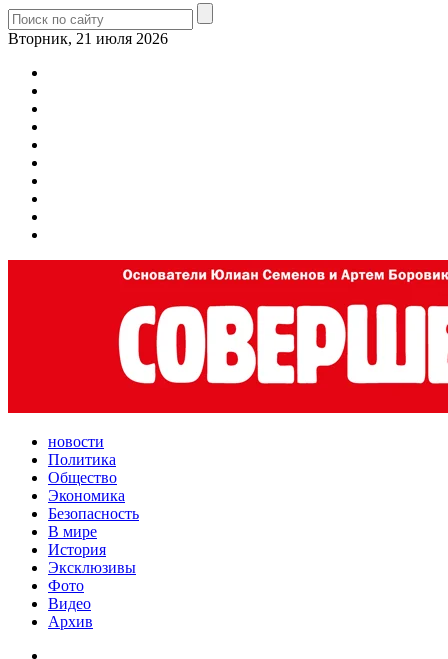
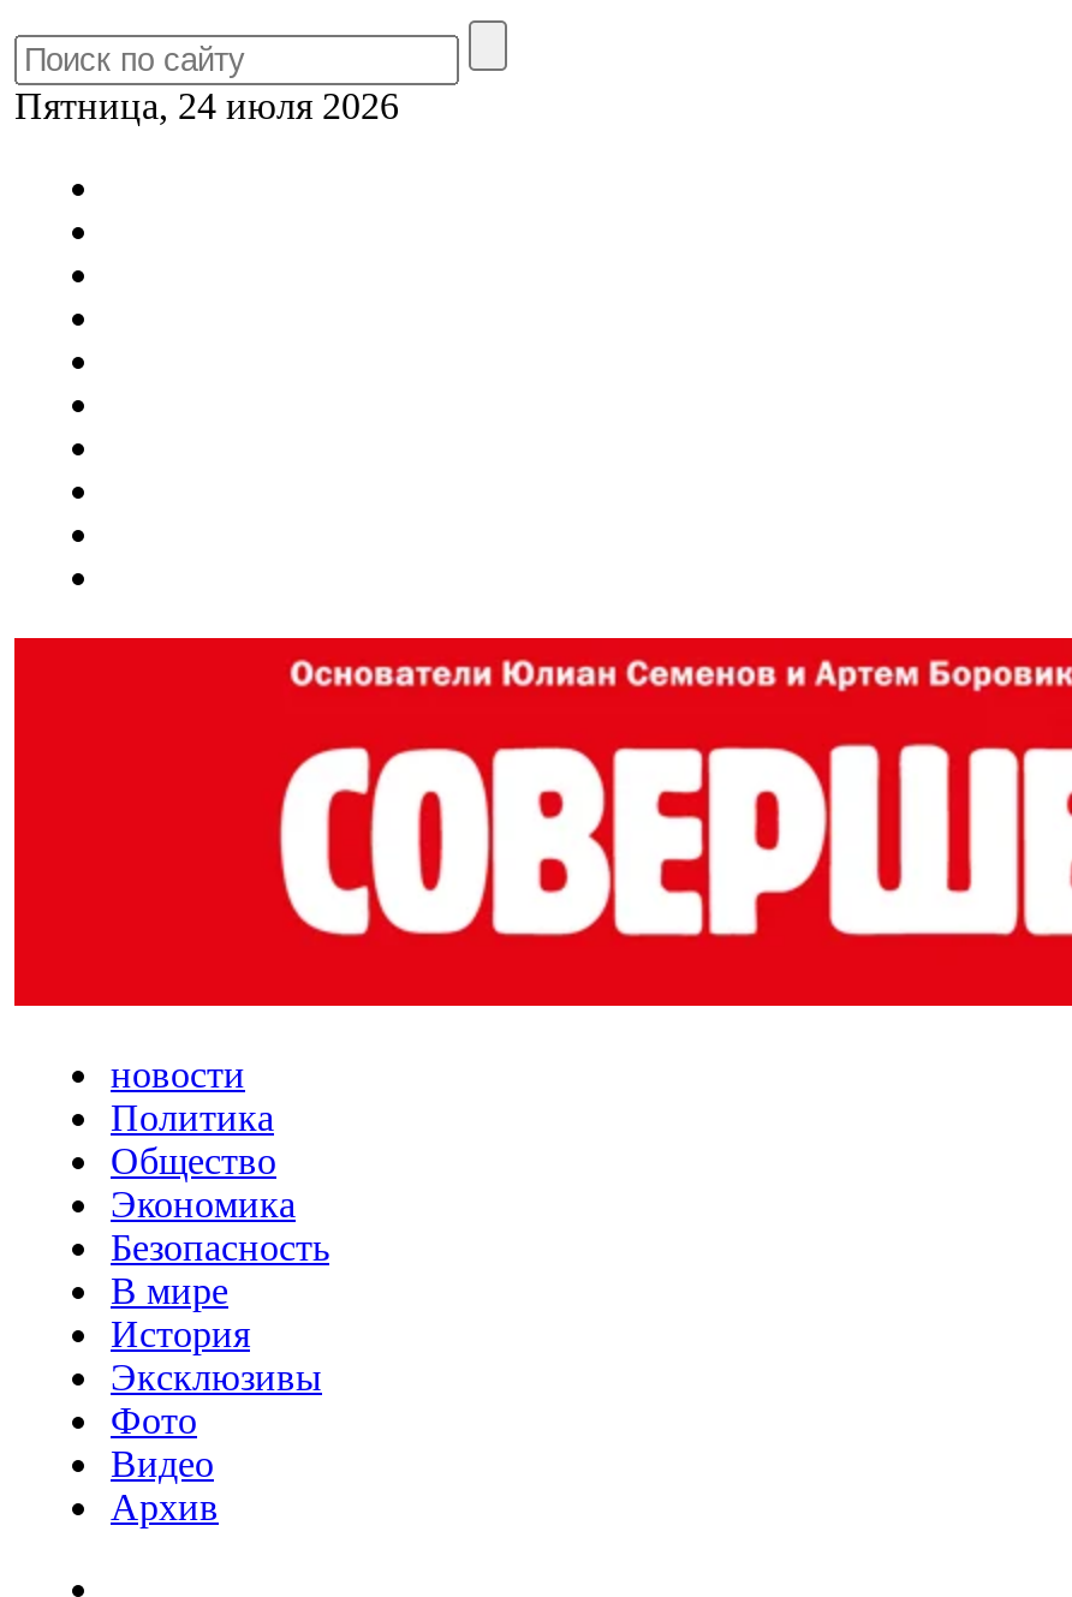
[8,30,168,47] Вторник, 21 июля 2026 -> [14,85,399,126] Пятница, 24 июля 2026

